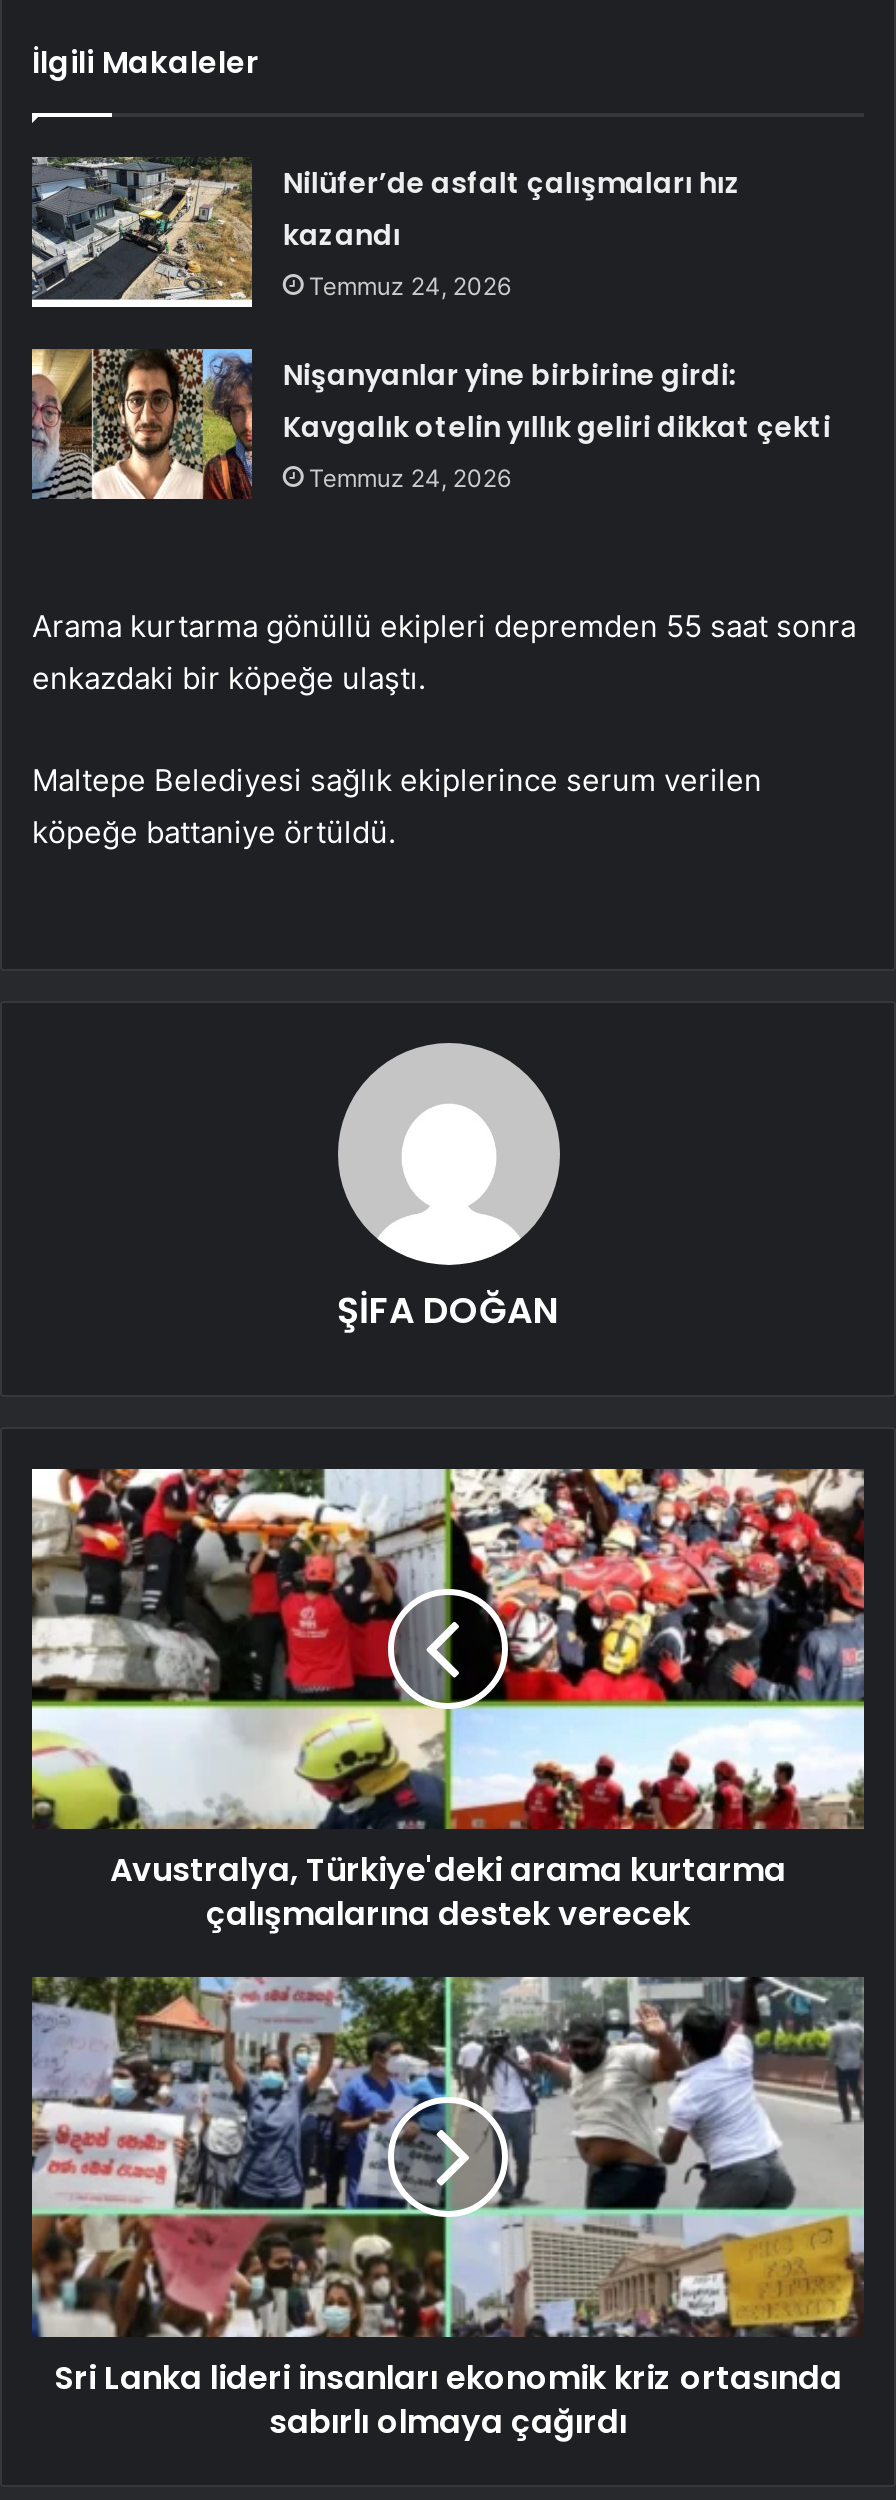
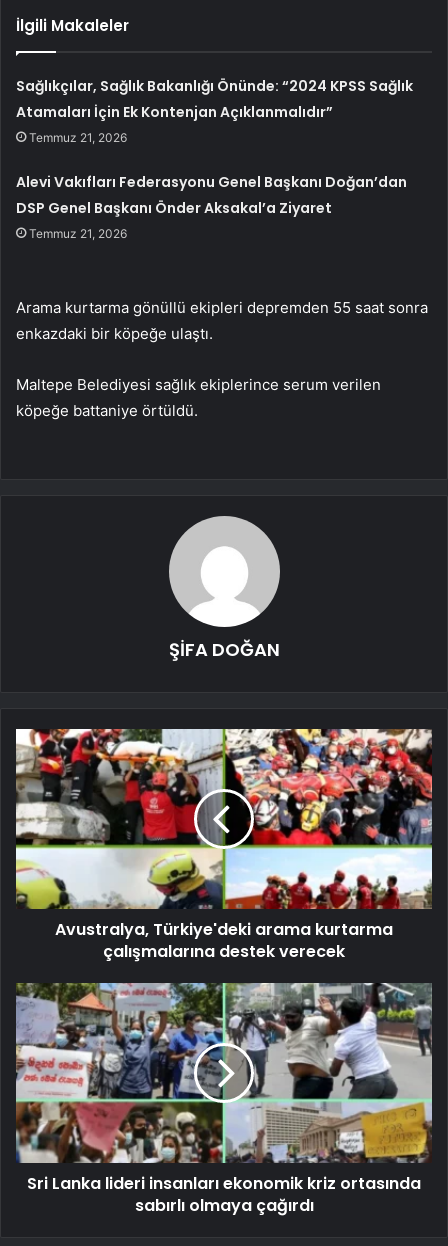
[283,162,741,300] Nilüfer’de asfalt çalışmaları hız | kazandı | Temmuz 24, 2026 -> [16,76,413,145] Sağlıkçılar, Sağlık Bakanlığı Önünde: “2024 KPSS Sağlık | Atamaları İçin Ek Kontenjan Açıklanmalıdır” | Temmuz 21, 2026
[283,354,831,492] Nişanyanlar yine birbirine girdi: | Kavgalık otelin yıllık geliri dikkat çekti | Temmuz 24, 2026 -> [16,172,407,241] Alevi Vakıfları Federasyonu Genel Başkanı Doğan’dan | DSP Genel Başkanı Önder Aksakal’a Ziyaret | Temmuz 21, 2026

